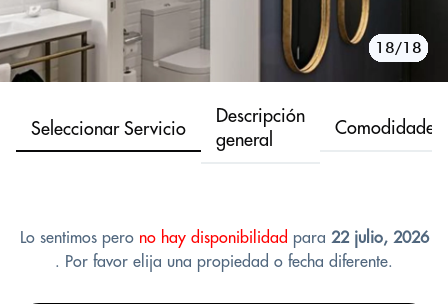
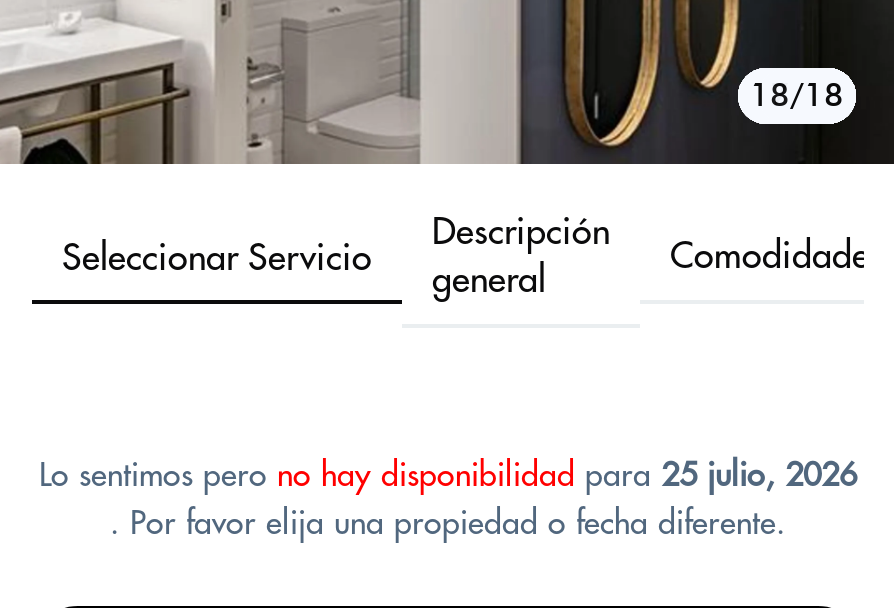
[19,227,428,247] Lo sentimos pero no hay disponibilidad para 22 julio, 2026 -> [39,454,857,494] Lo sentimos pero no hay disponibilidad para 25 julio, 2026

